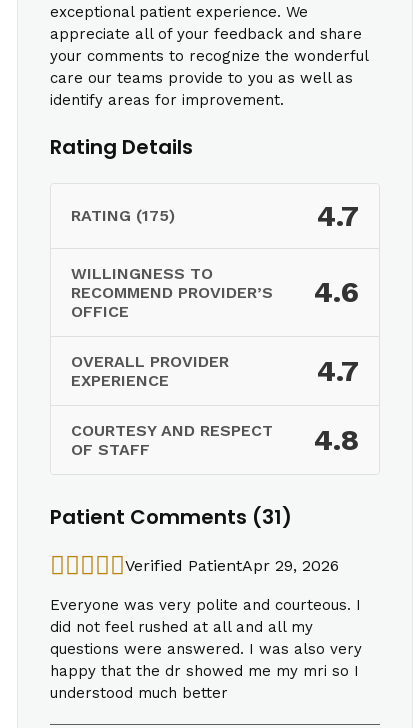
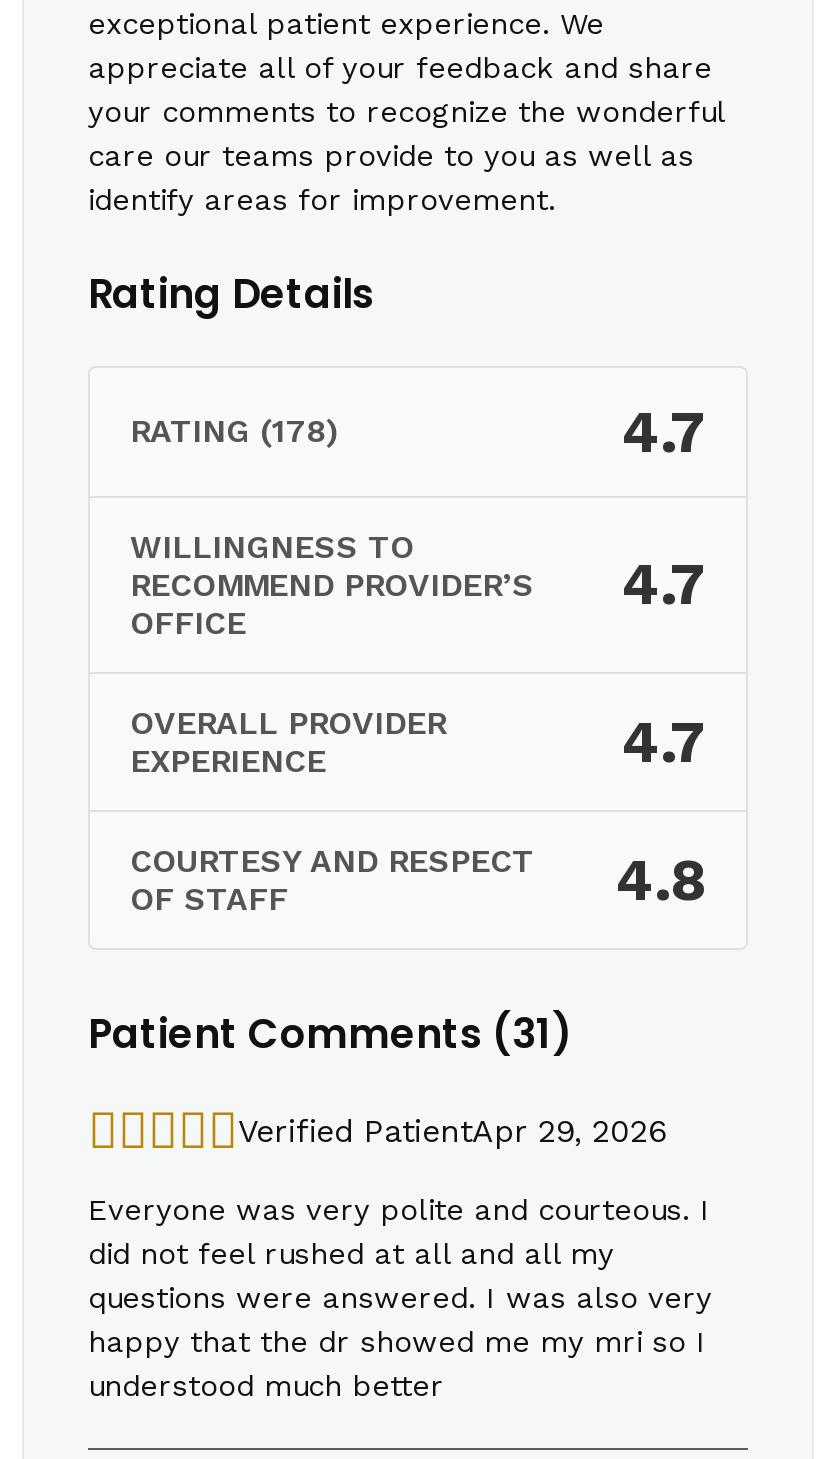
[71,206,175,225] RATING (175) -> [130,412,338,450] RATING (178)
[314,275,359,309] 4.6 -> [622,550,706,618] 4.7

